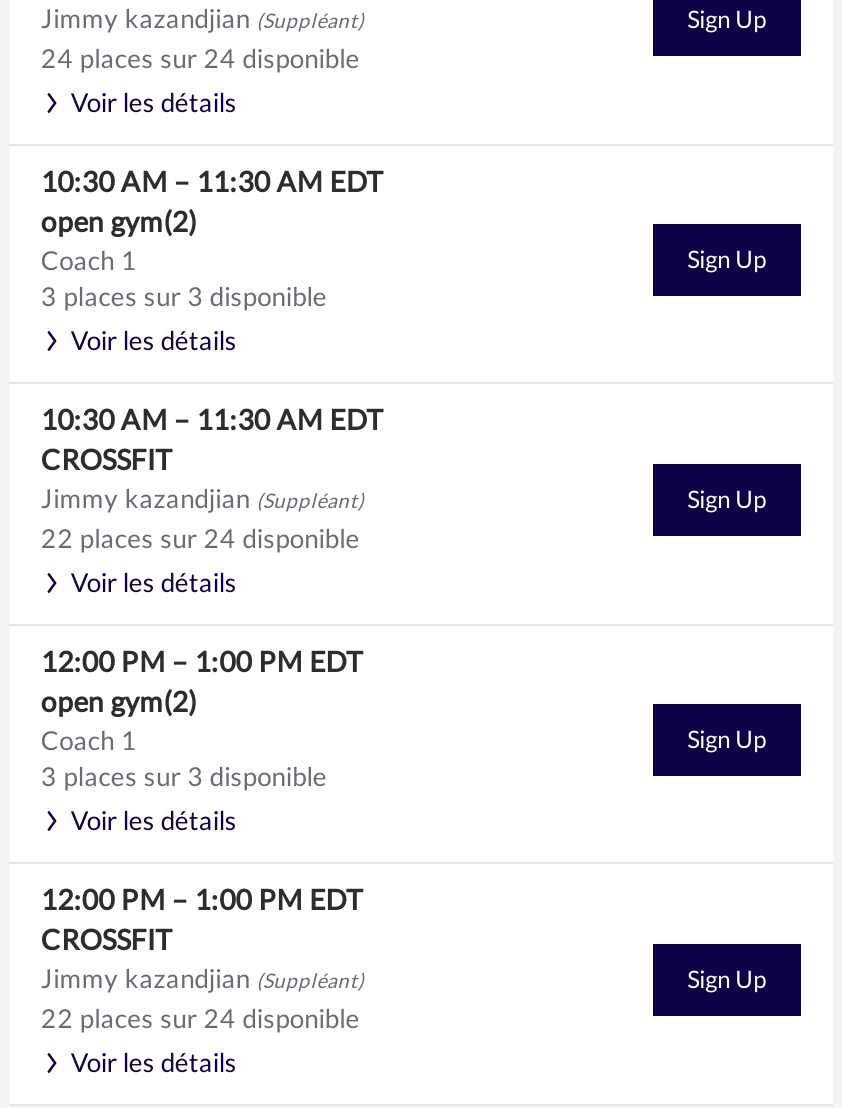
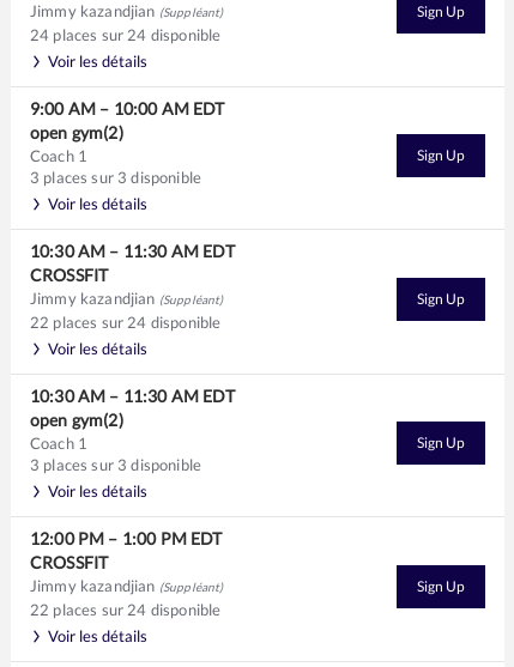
[41,164,383,198] 10:30 AM – 11:30 AM EDT -> [30,98,225,119] 9:00 AM – 10:00 AM EDT
[41,644,362,678] 12:00 PM – 1:00 PM EDT -> [30,386,235,406] 10:30 AM – 11:30 AM EDT

